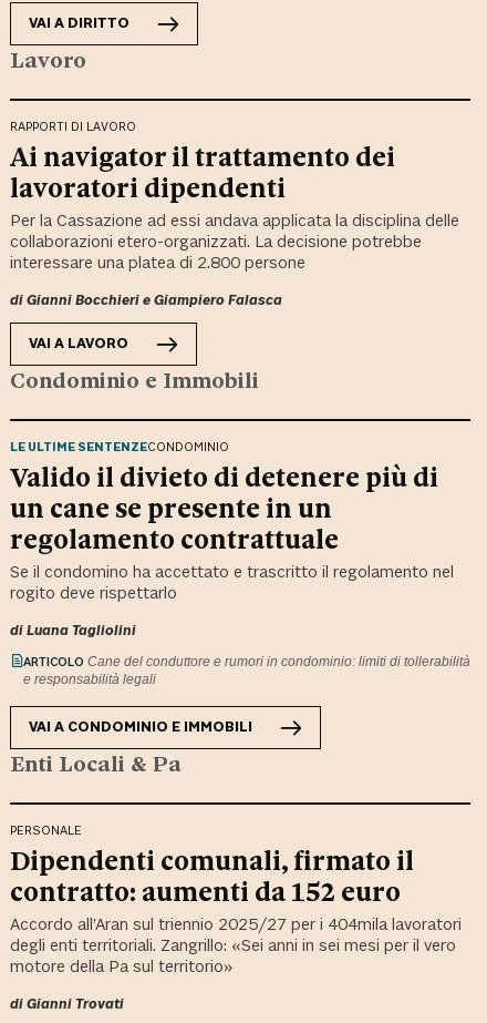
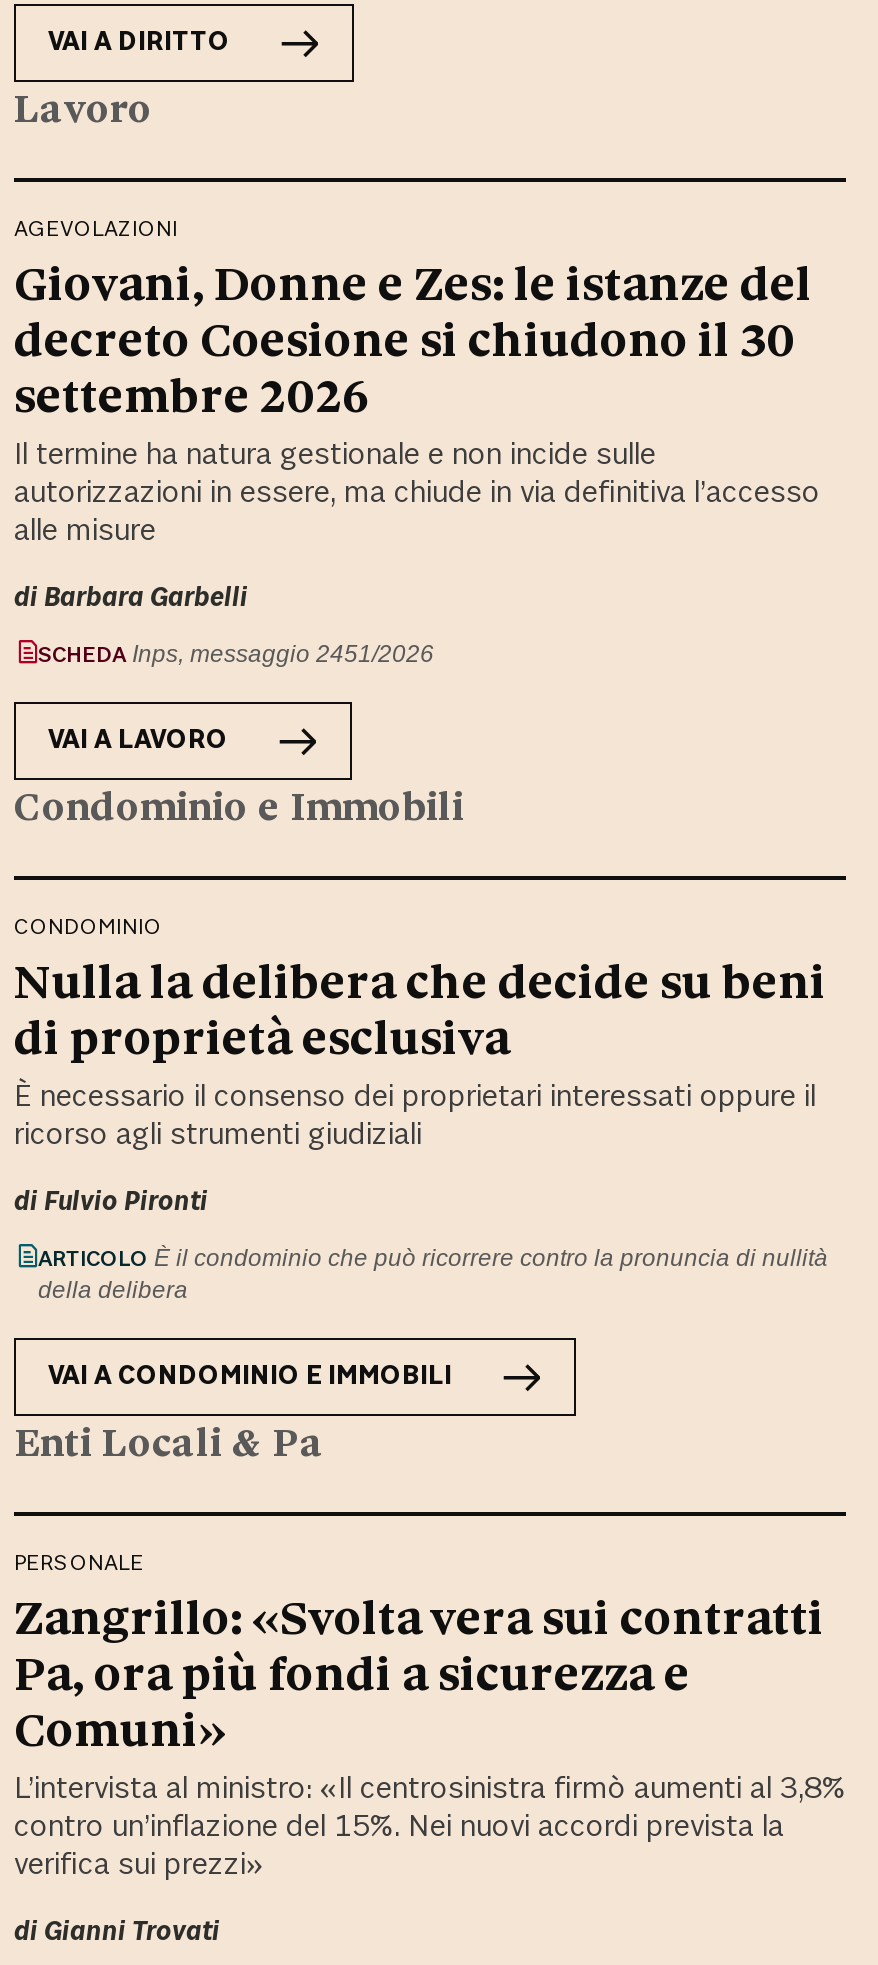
[10,118,459,309] RAPPORTI DI LAVORO | Ai navigator il trattamento dei | lavoratori dipendenti | Per la Cassazione ad essi andava applicata la disciplina delle | collaborazioni etero-organizzati. La decisione potrebbe | interessare una platea di 2.800 persone | di Gianni Bocchieri e Giampiero Falasca -> [14,213,820,670] AGEVOLAZIONI | Giovani, Donne e Zes: le istanze del | decreto Coesione si chiudono il 30 | settembre 2026 | Il termine ha natura gestionale e non incide sulle | autorizzazioni in essere, ma chiude in via definitiva l’accesso | alle misure | di Barbara Garbelli | SCHEDA Inps, messaggio 2451/2026
[10,439,454,604] LE ULTIME SENTENZECONDOMINIO | Valido il divieto di detenere più di | un cane se presente in un | regolamento contrattuale | Se il condomino ha accettato e trascritto il regolamento nel | rogito deve rispettarlo -> [14,911,826,1154] CONDOMINIO | Nulla la delibera che decide su beni | di proprietà esclusiva | È necessario il consenso dei proprietari interessati oppure il | ricorso agli strumenti giudiziali
[10,622,136,640] di Luana Tagliolini -> [14,1186,208,1218] di Fulvio Pironti
[23,654,470,687] ARTICOLO Cane del conduttore e rumori in condominio: limiti di tollerabilità | e responsabilità legali -> [38,1244,828,1304] ARTICOLO È il condominio che può ricorrere contro la pronuncia di nullità | della delibera
[10,840,462,978] Dipendenti comunali, firmato il | contratto: aumenti da 152 euro | Accordo all’Aran sul triennio 2025/27 per i 404mila lavoratori | degli enti territoriali. Zangrillo: «Sei anni in sei mesi per il vero | motore della Pa sul territorio» -> [14,1580,846,1884] Zangrillo: «Svolta vera sui contratti | Pa, ora più fondi a sicurezza e | Comuni» | L’intervista al ministro: «Il centrosinistra firmò aumenti al 3,8% | contro un’inflazione del 15%. Nei nuovi accordi prevista la | verifica sui prezzi»

